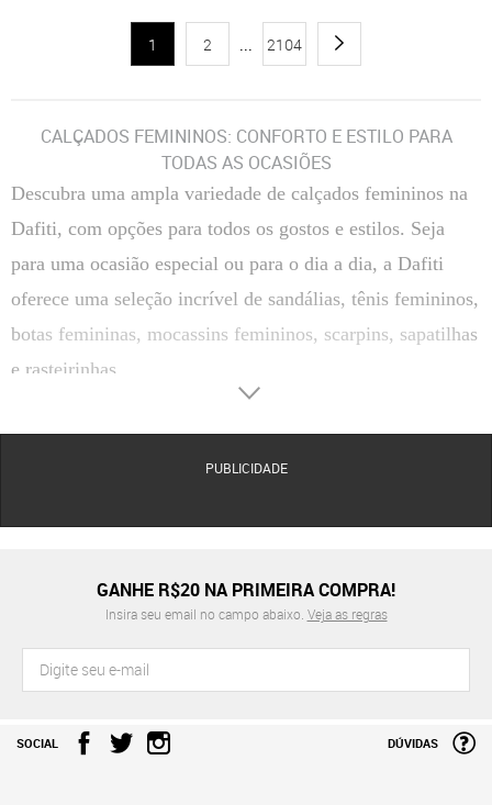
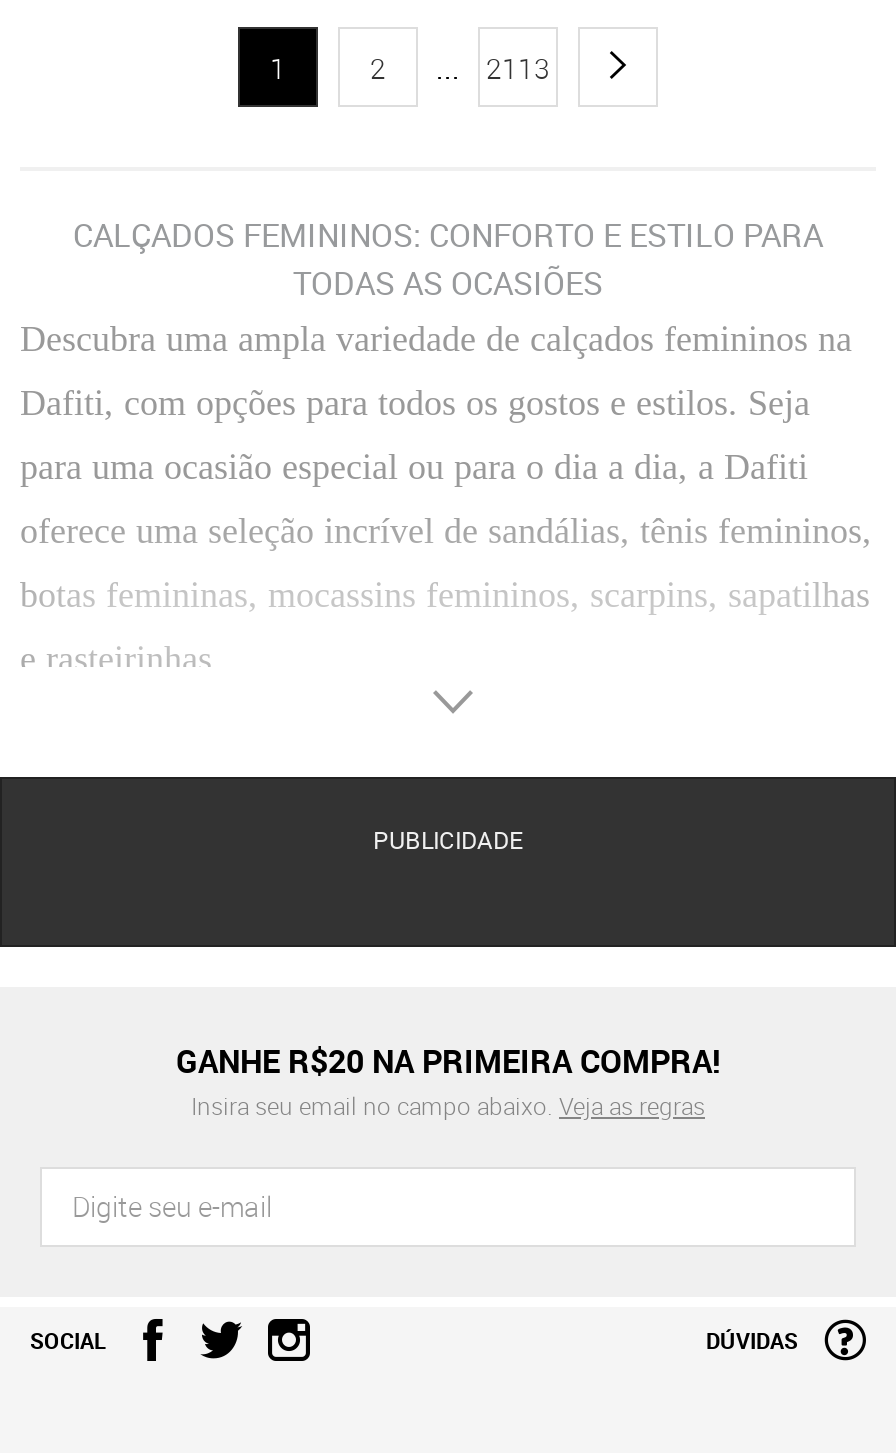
[267,33,302,54] 2104 -> [486,48,550,86] 2113

